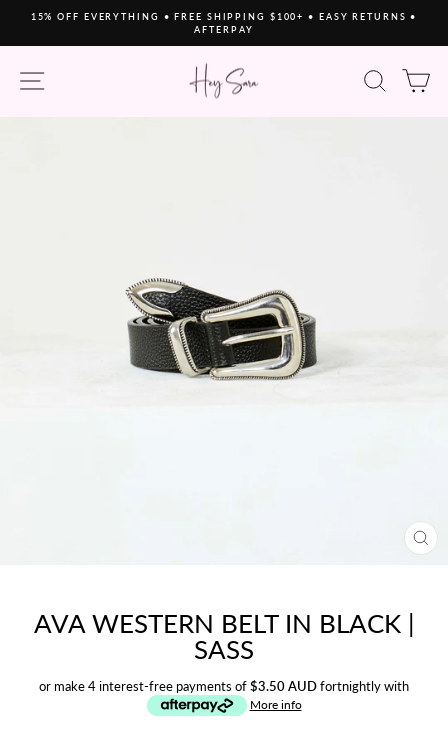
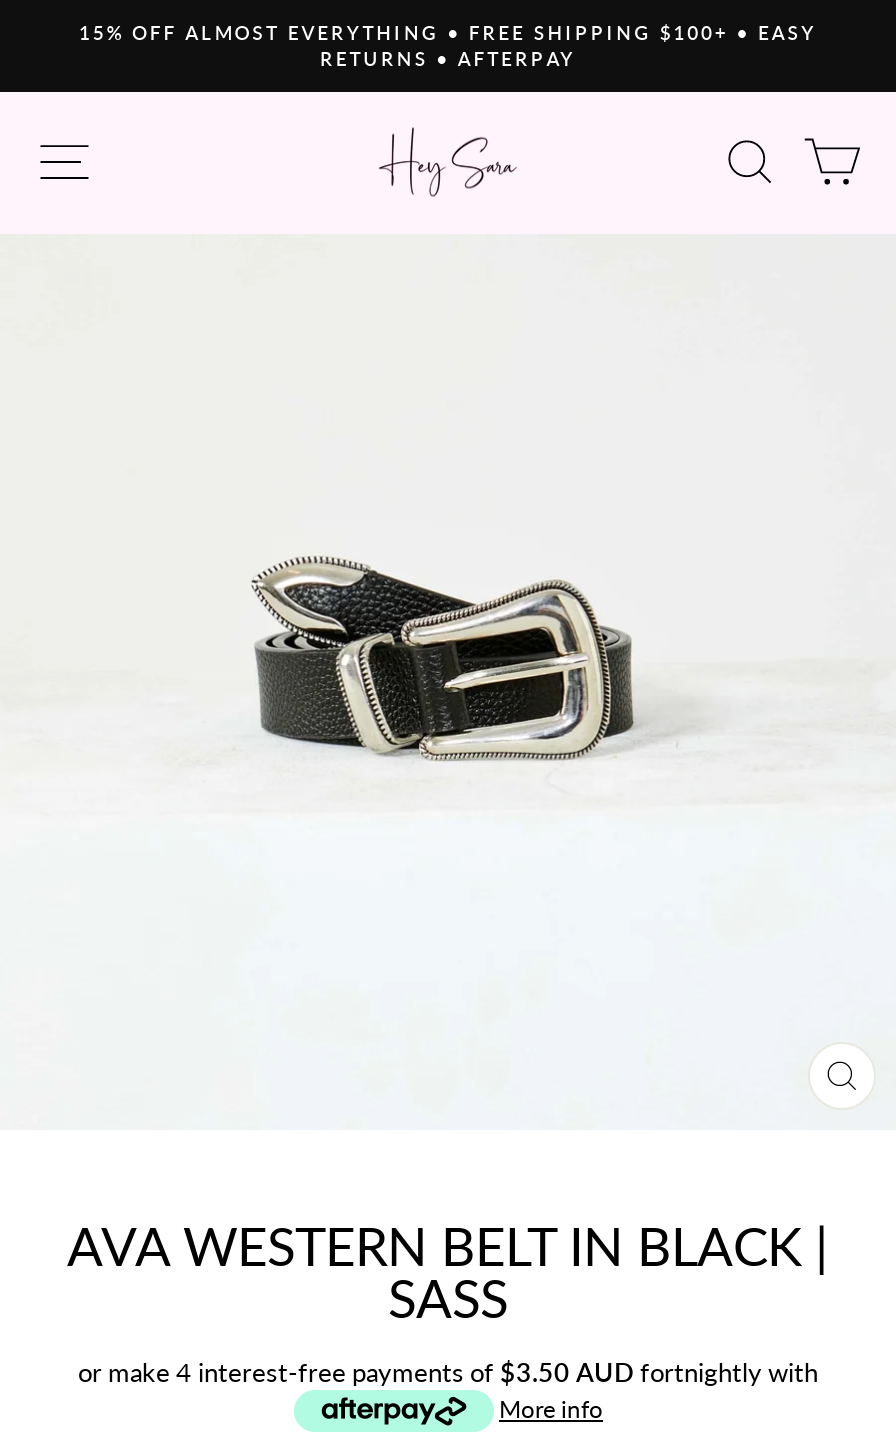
[31,11,417,35] 15% OFF EVERYTHING • FREE SHIPPING $100+ • EASY RETURNS • | AFTERPAY -> [79,22,817,70] 15% OFF ALMOST EVERYTHING • FREE SHIPPING $100+ • EASY | RETURNS • AFTERPAY

